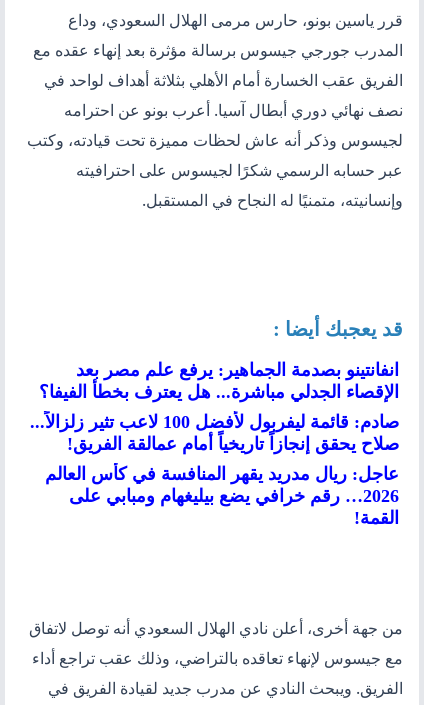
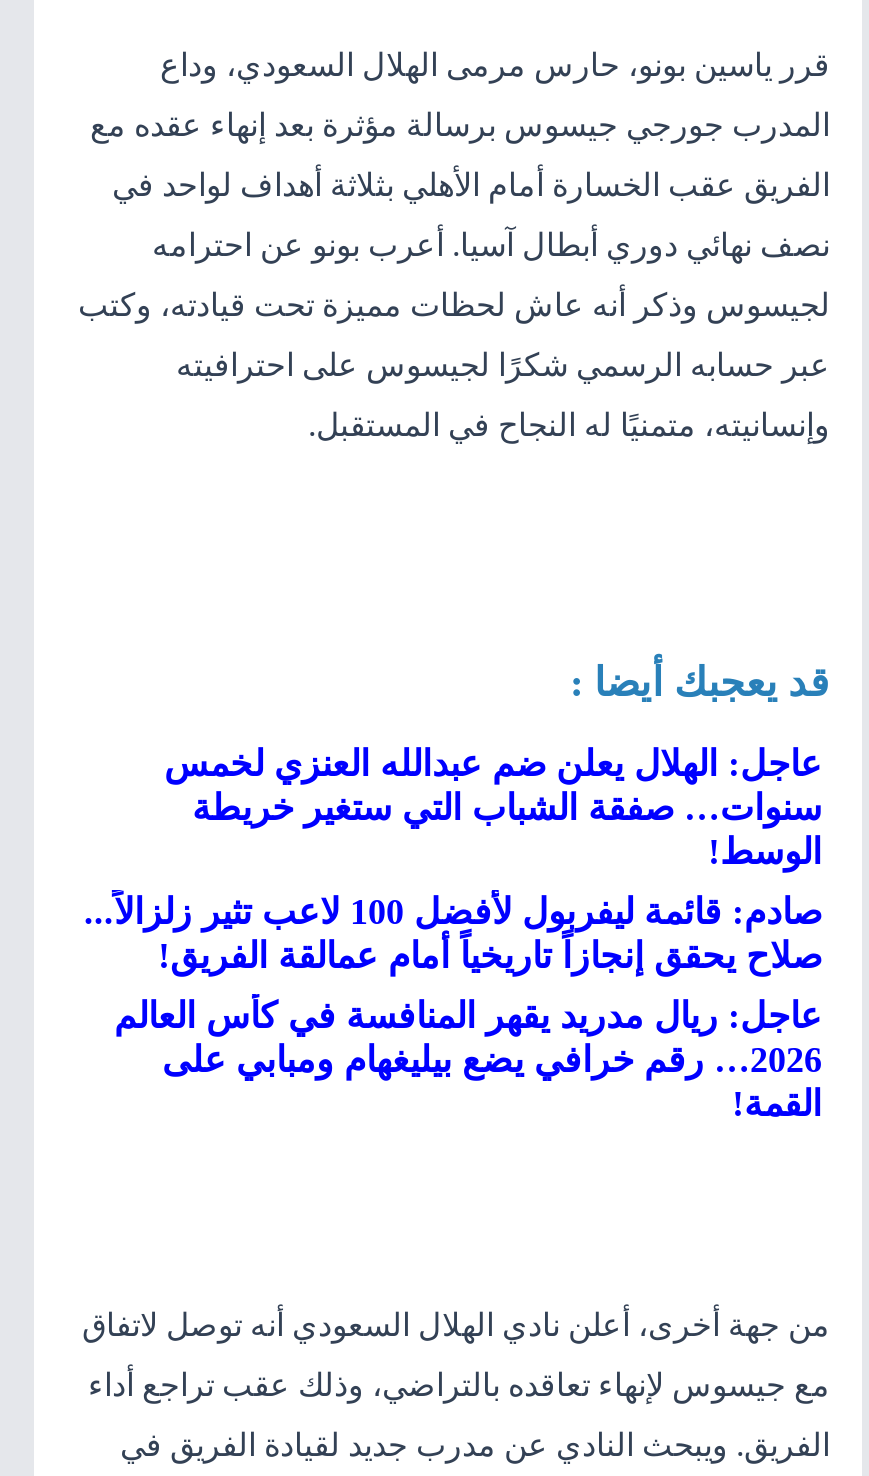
[39,360,399,402] انفانتينو بصدمة الجماهير: يرفع علم مصر بعد | الإقصاء الجدلي مباشرة... هل يعترف بخطأ الفيفا؟ -> [164,744,822,872] عاجل: الهلال يعلن ضم عبدالله العنزي لخمس | سنوات… صفقة الشباب التي ستغير خريطة | الوسط!

